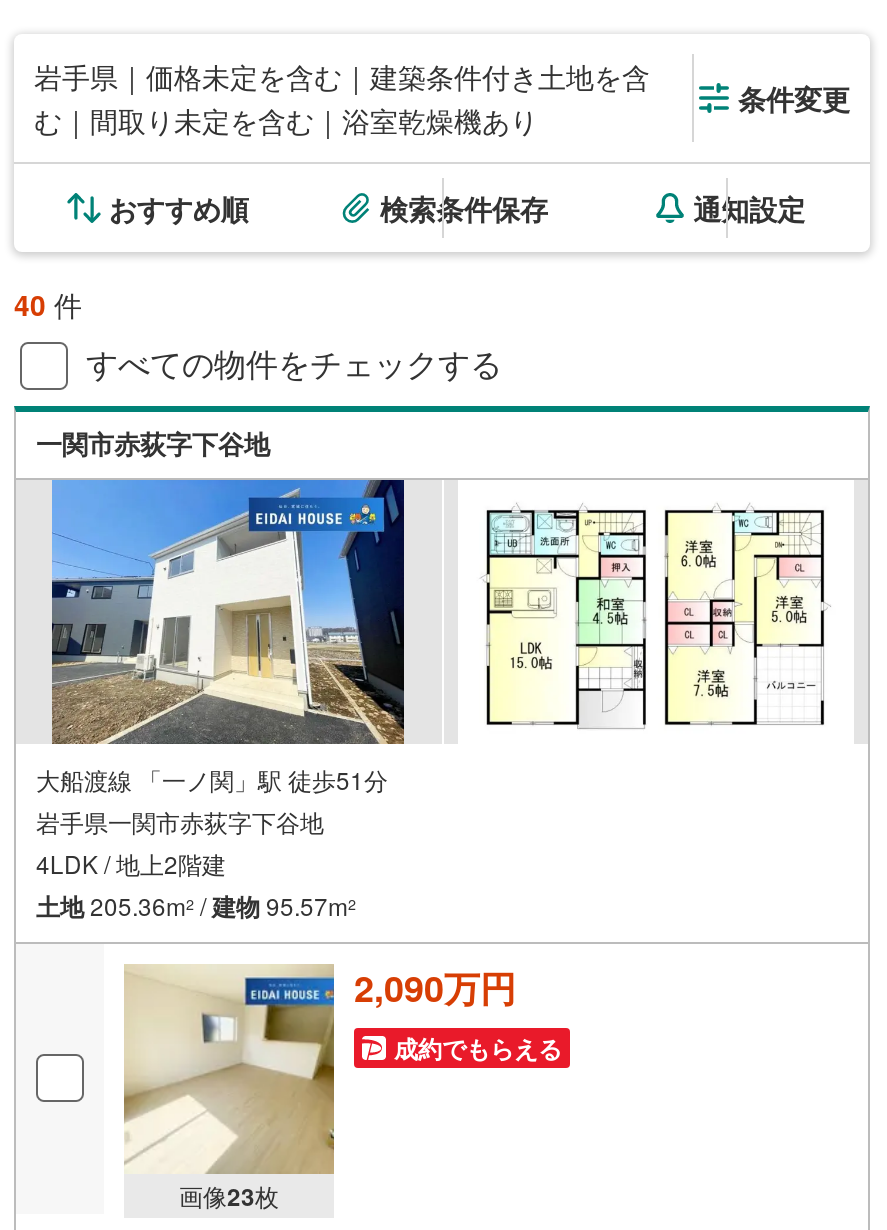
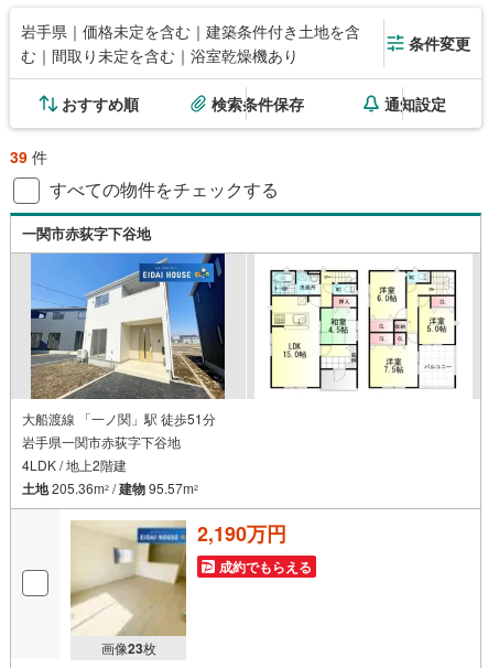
[14,284,82,324] 40件 -> [10,145,47,167] 39件
[354,962,516,1014] 2,090万円 -> [197,519,286,548] 2,190万円

